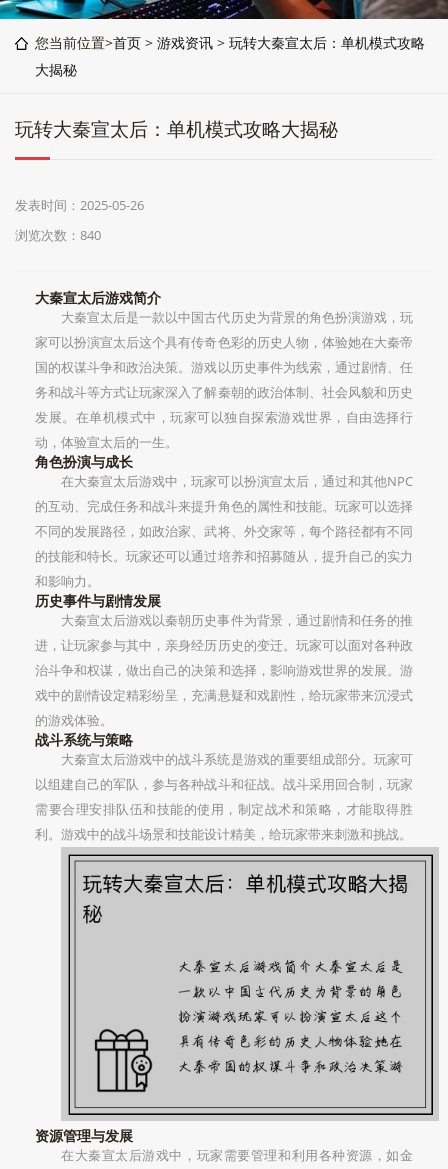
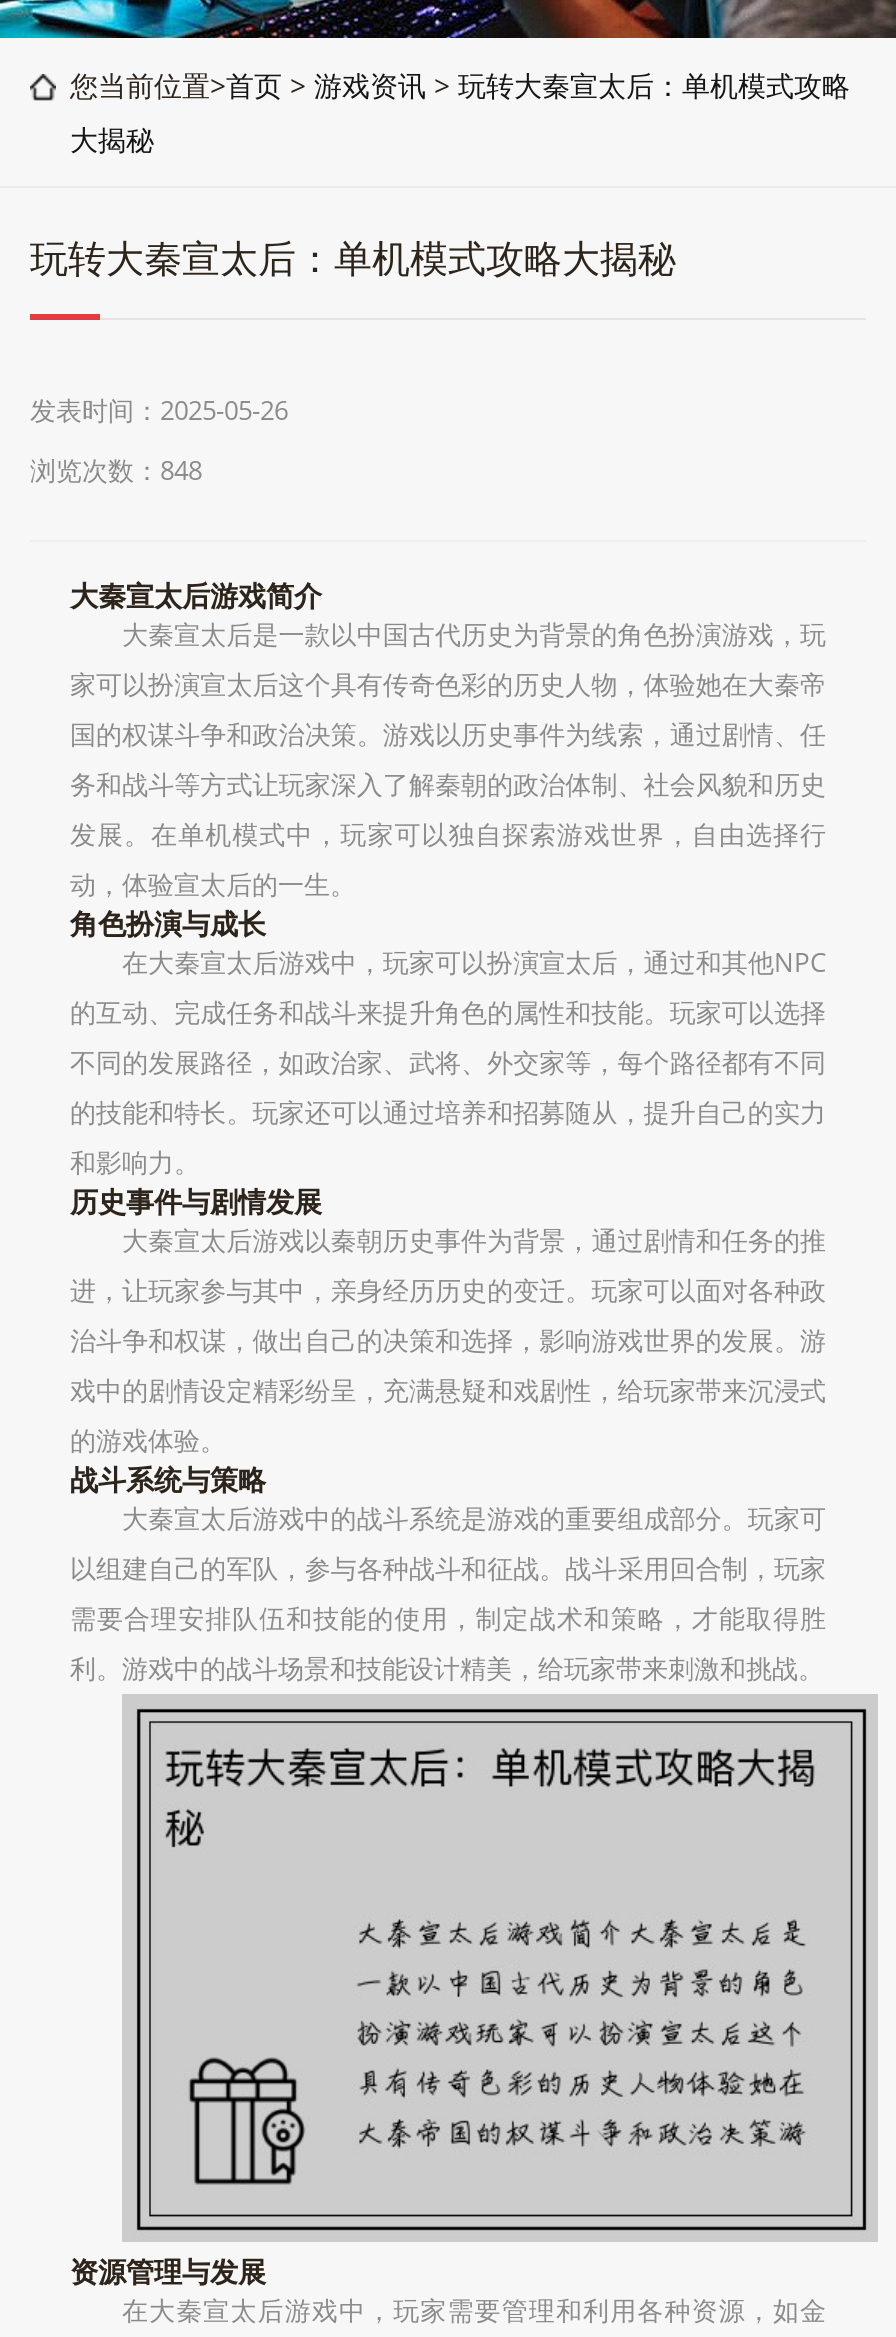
[15,226,101,244] 浏览次数：840 -> [30,452,202,488] 浏览次数：848

